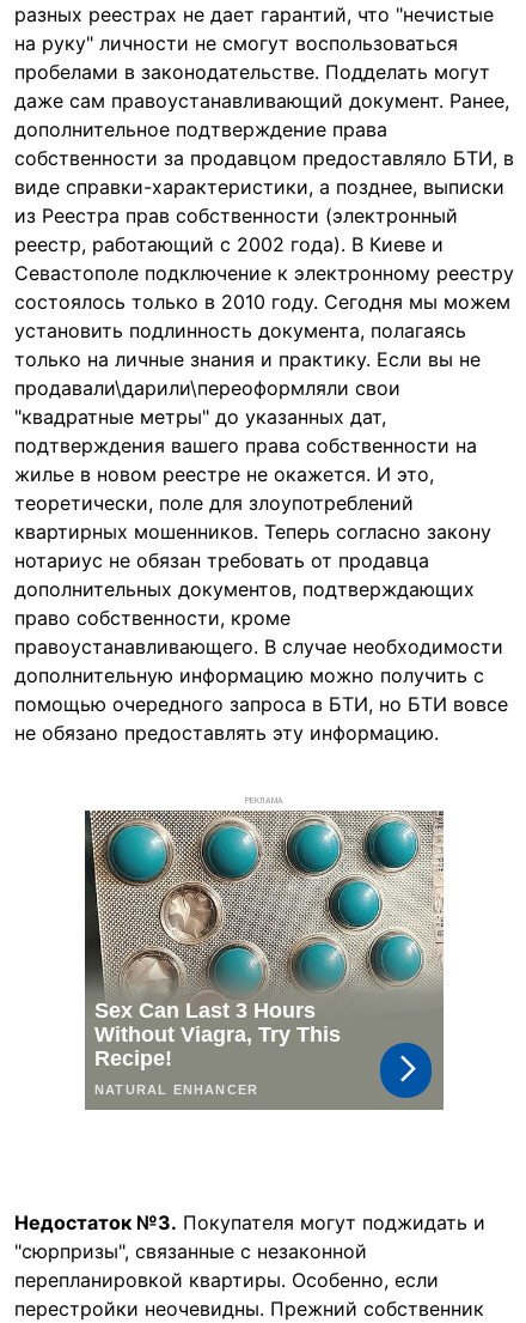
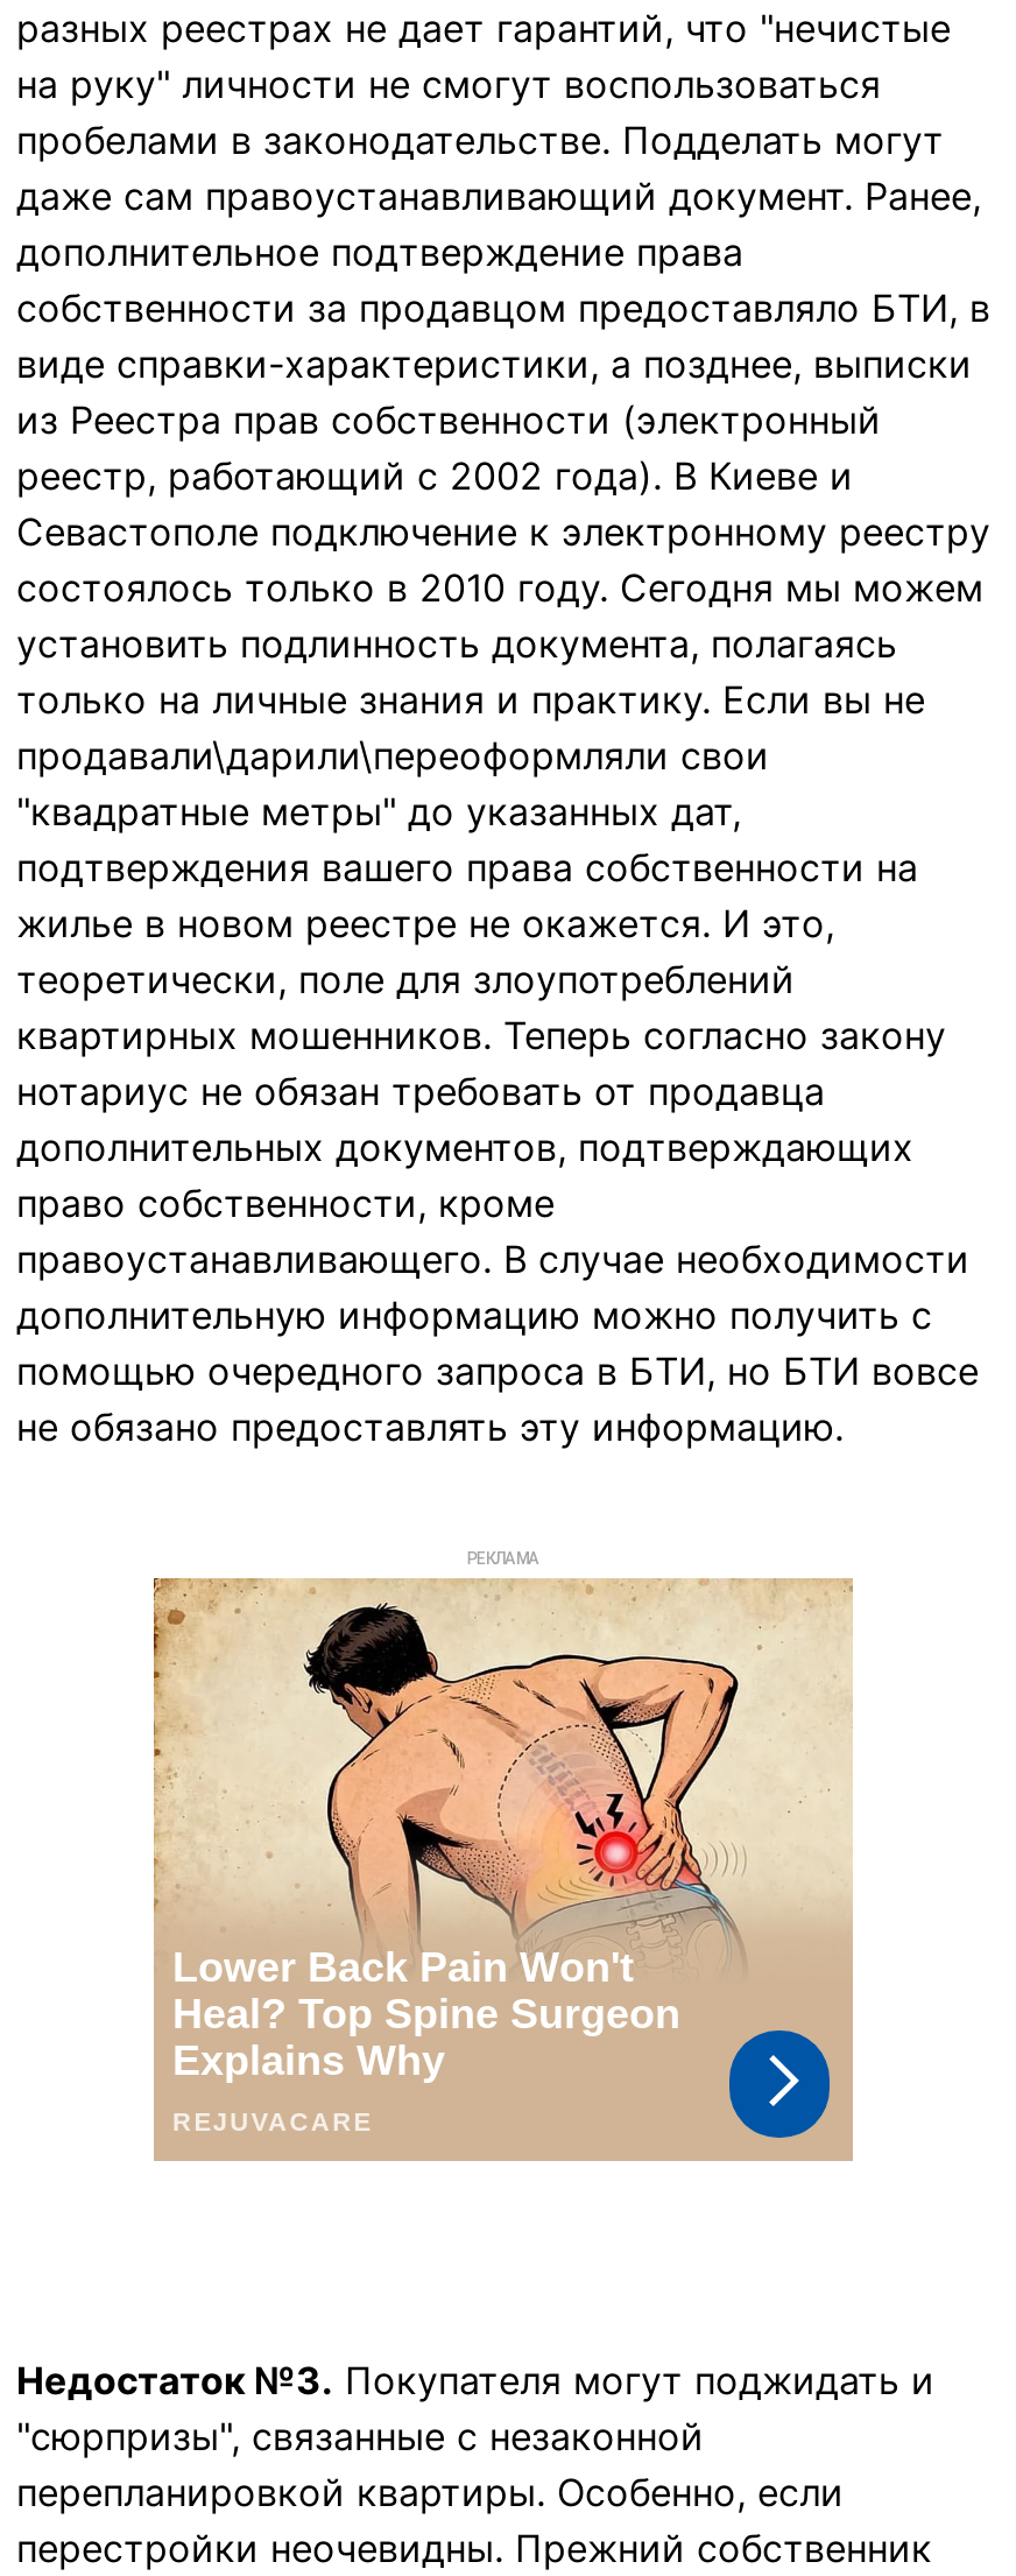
[84,809,445,1110] [image] -> [151,1576,855,2161] [image]

